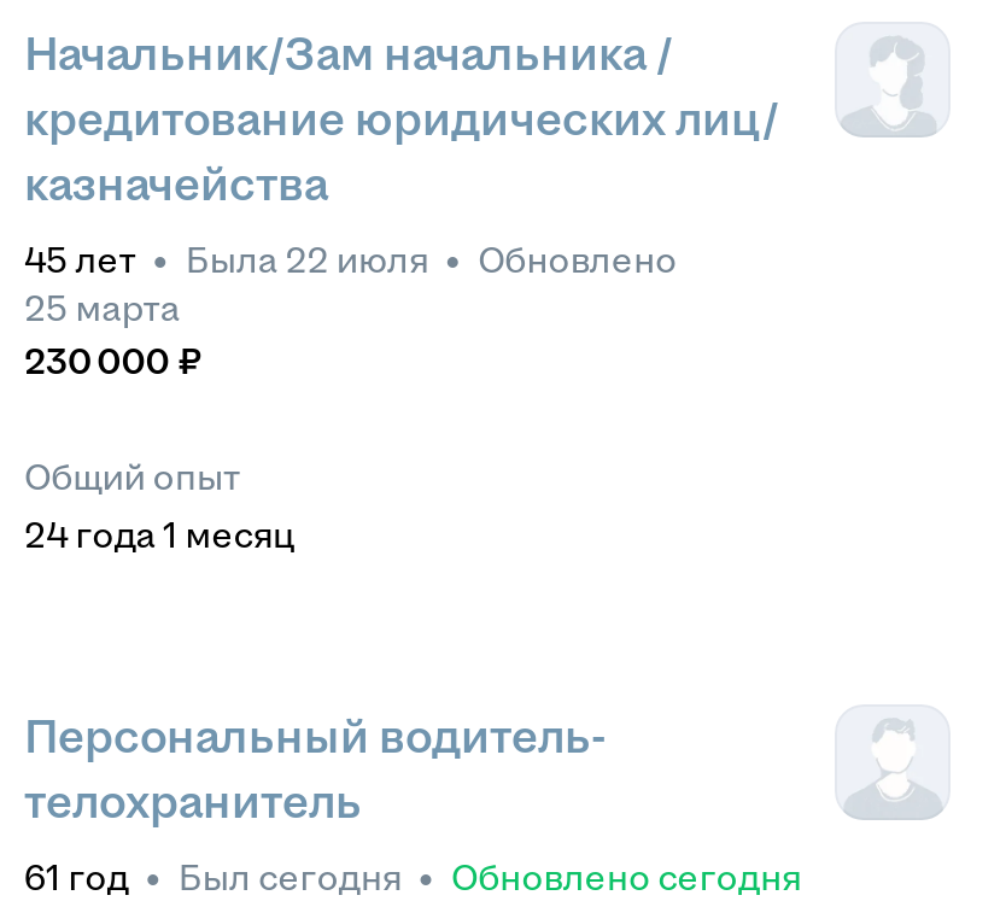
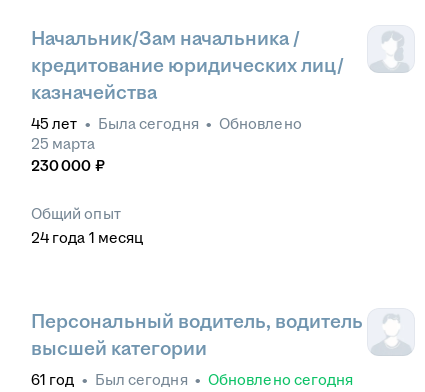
[24,239,677,280] 45 лет • Была 22 июля • Обновлено -> [31,115,302,132] 45 лет • Была сегодня • Обновлено
[24,712,606,828] Персональный водитель- | телохранитель -> [31,311,363,359] Персональный водитель, водитель | высшей категории

